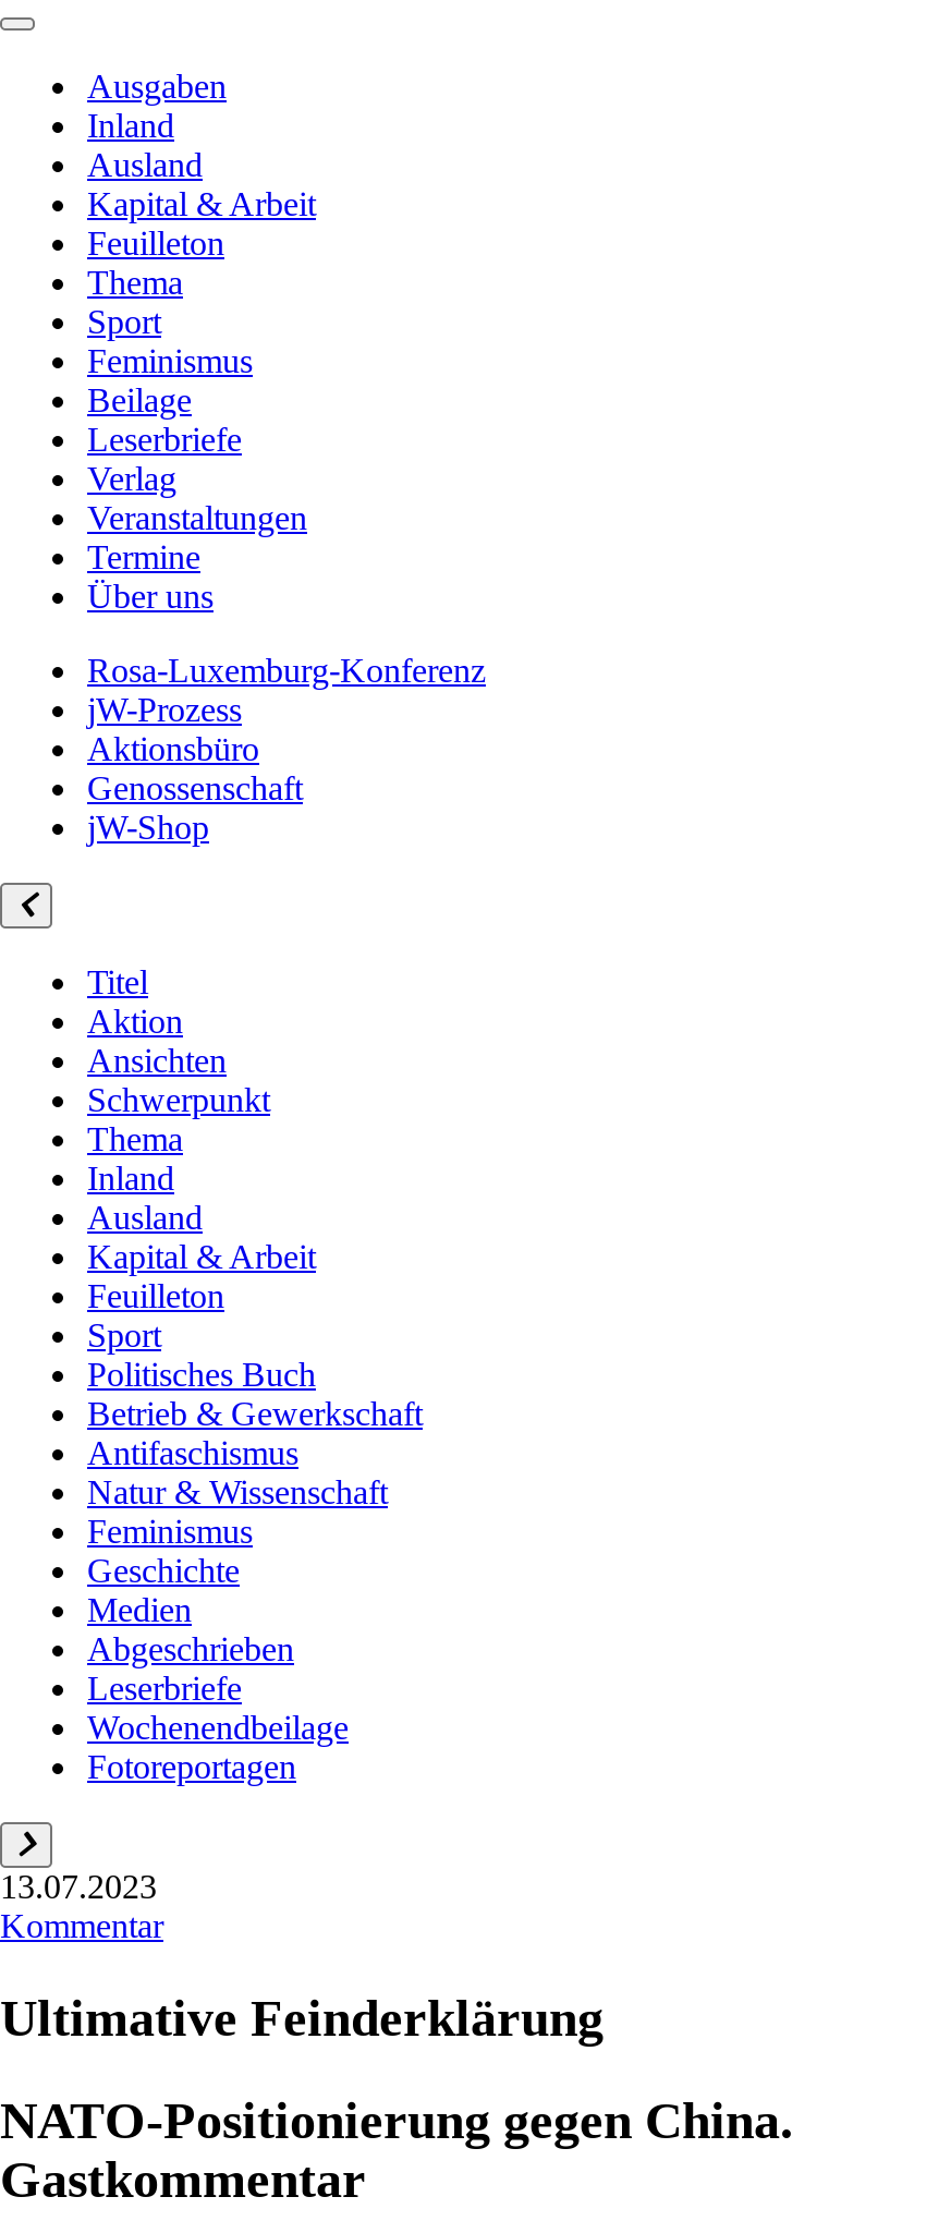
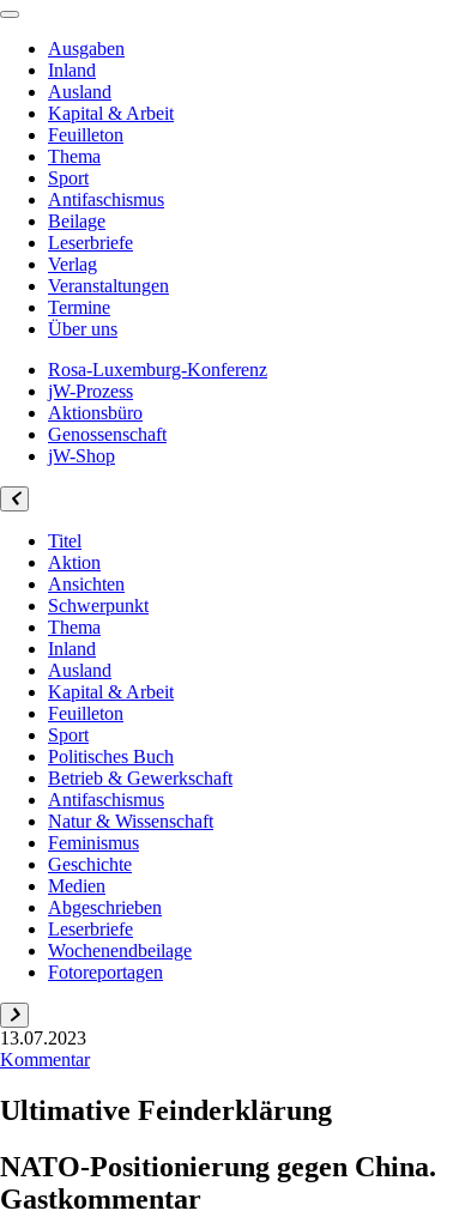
[87,342,253,379] Feminismus -> [48,189,164,210] Antifaschismus

